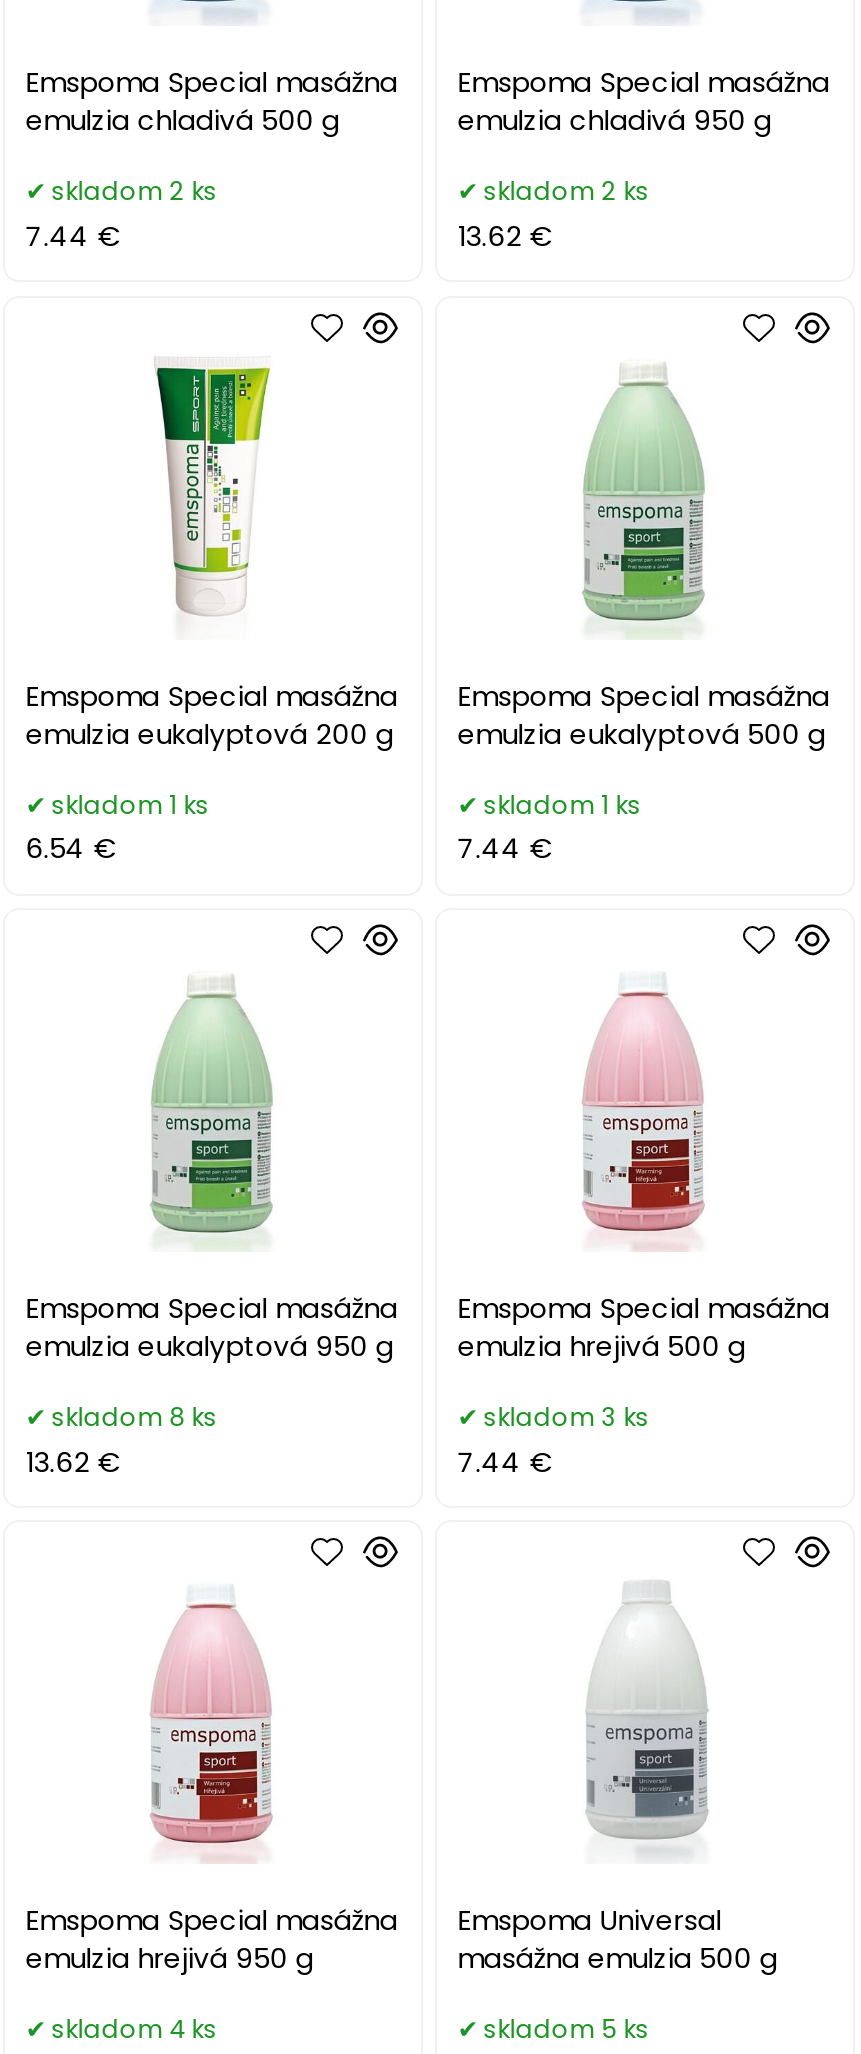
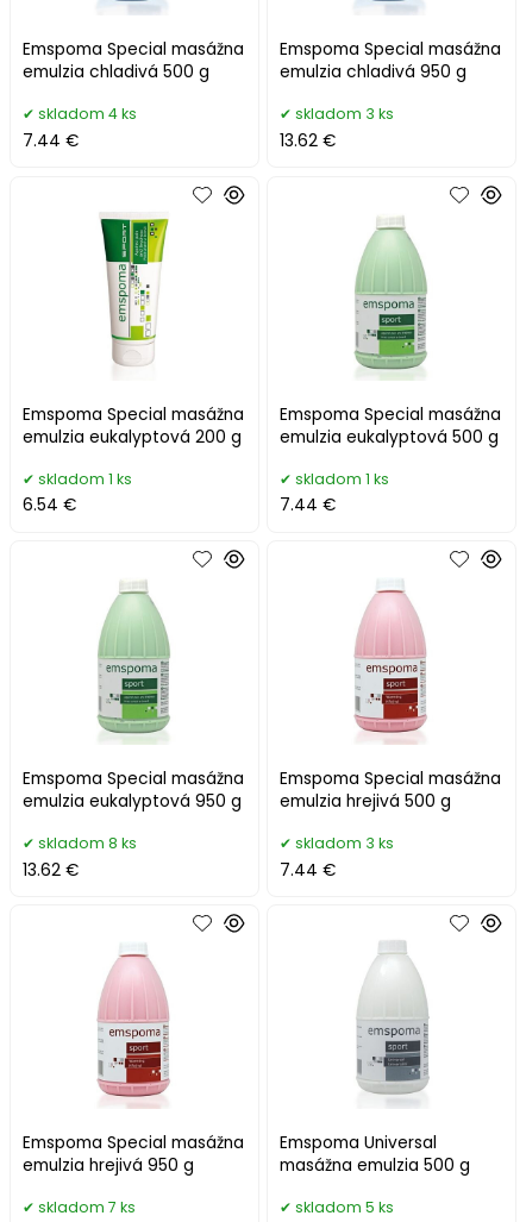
[51,174,217,208] skladom 2 ks -> [38,104,137,124] skladom 4 ks
[483,174,649,208] skladom 2 ks -> [295,104,394,124] skladom 3 ks
[51,2013,217,2047] skladom 4 ks -> [38,1197,136,1218] skladom 7 ks

